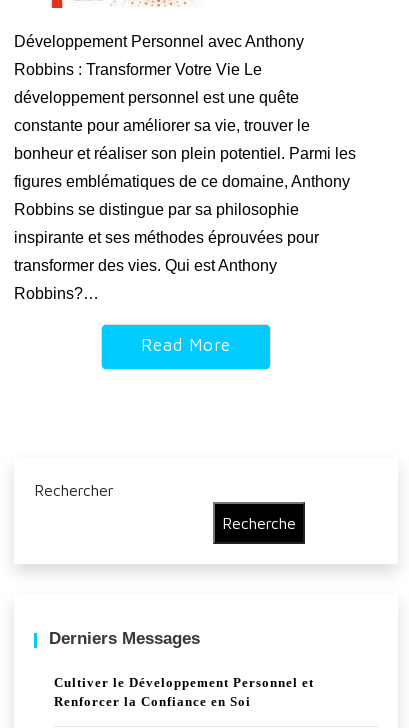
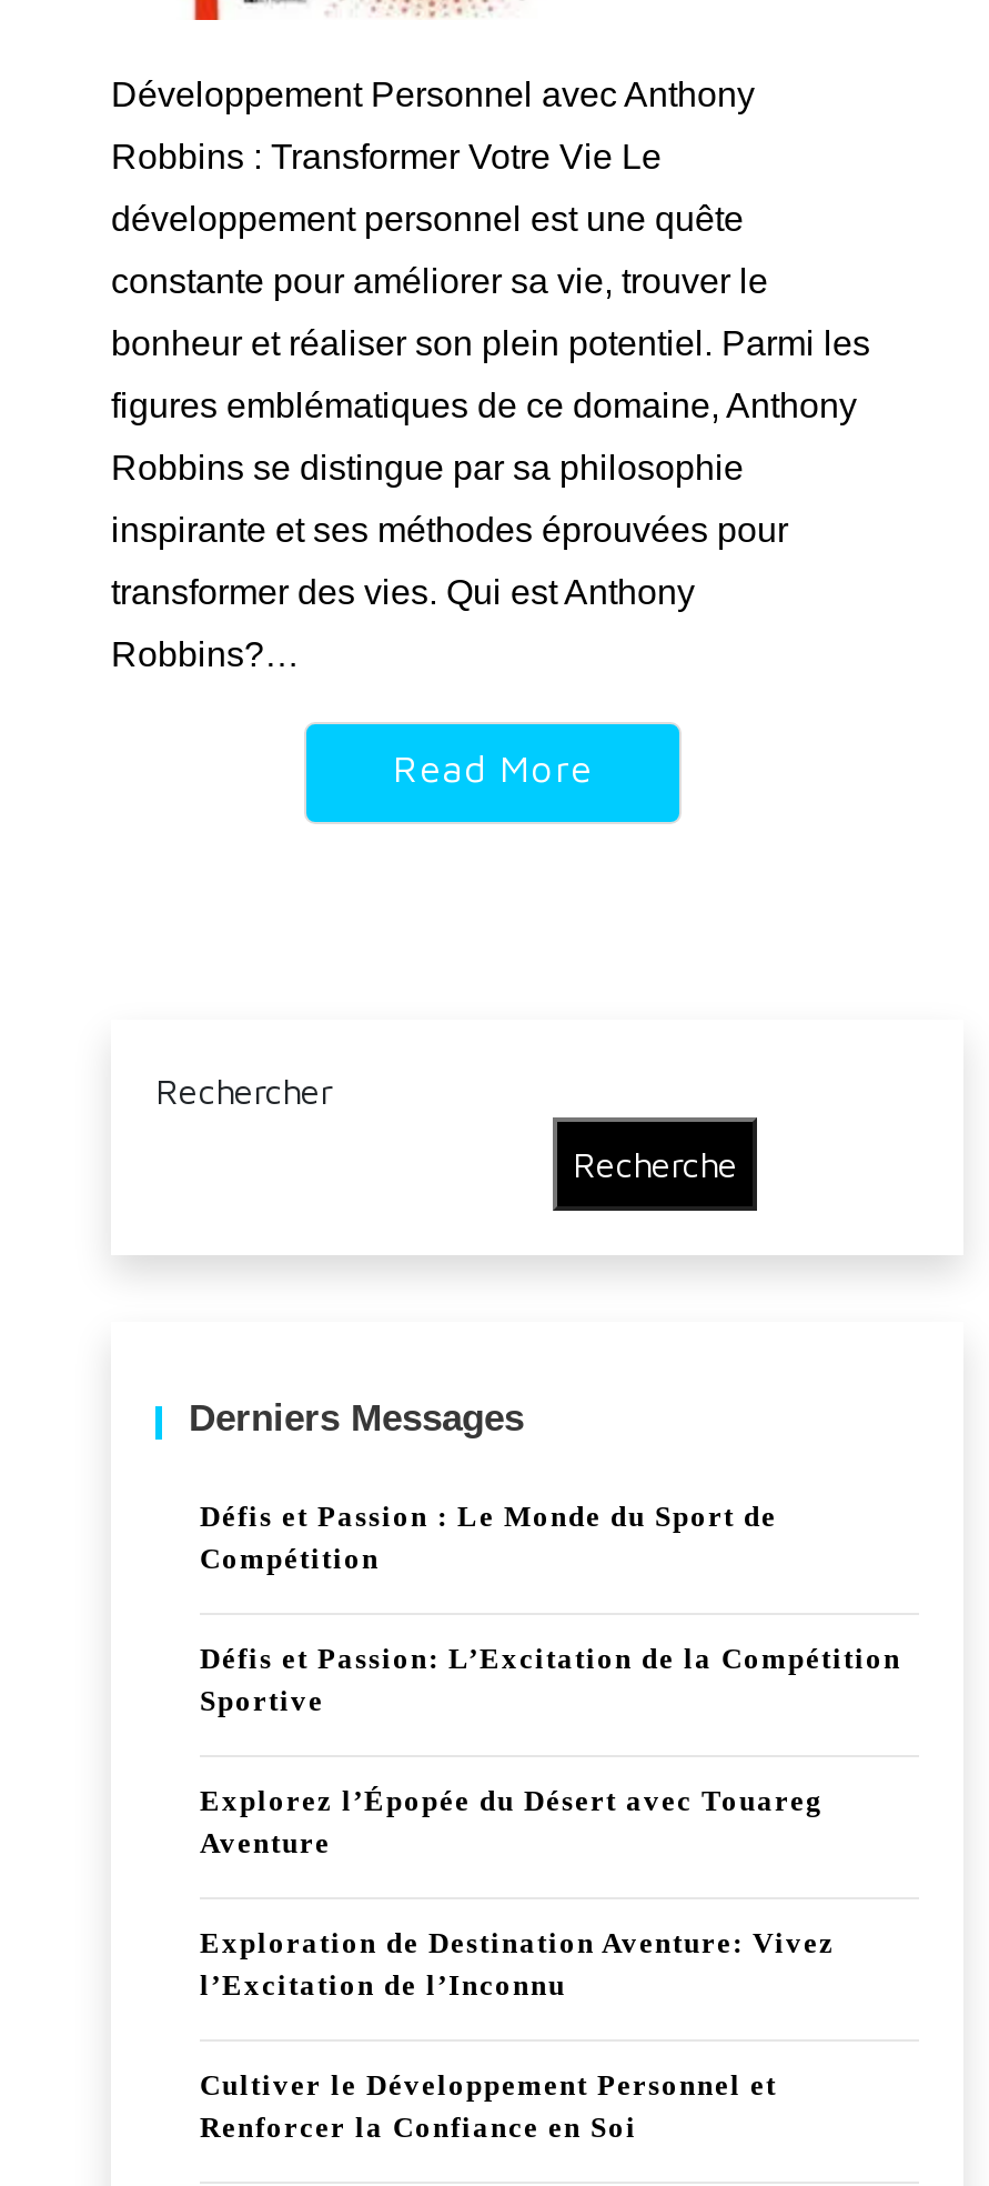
none -> [200,1499,901,2001] Défis et Passion : Le Monde du Sport de | Compétition | Défis et Passion: L’Excitation de la Compétition | Sportive | Explorez l’Épopée du Désert avec Touareg | Aventure | Exploration de Destination Aventure: Vivez | l’Excitation de l’Inconnu

